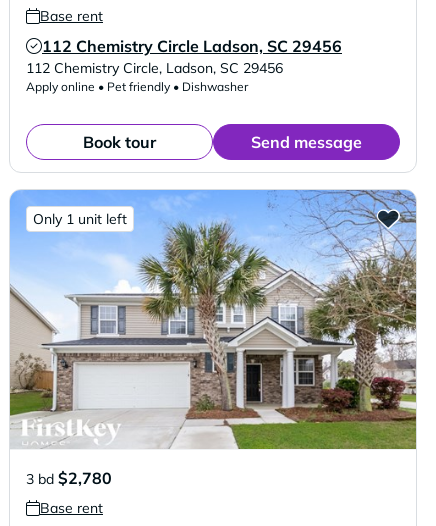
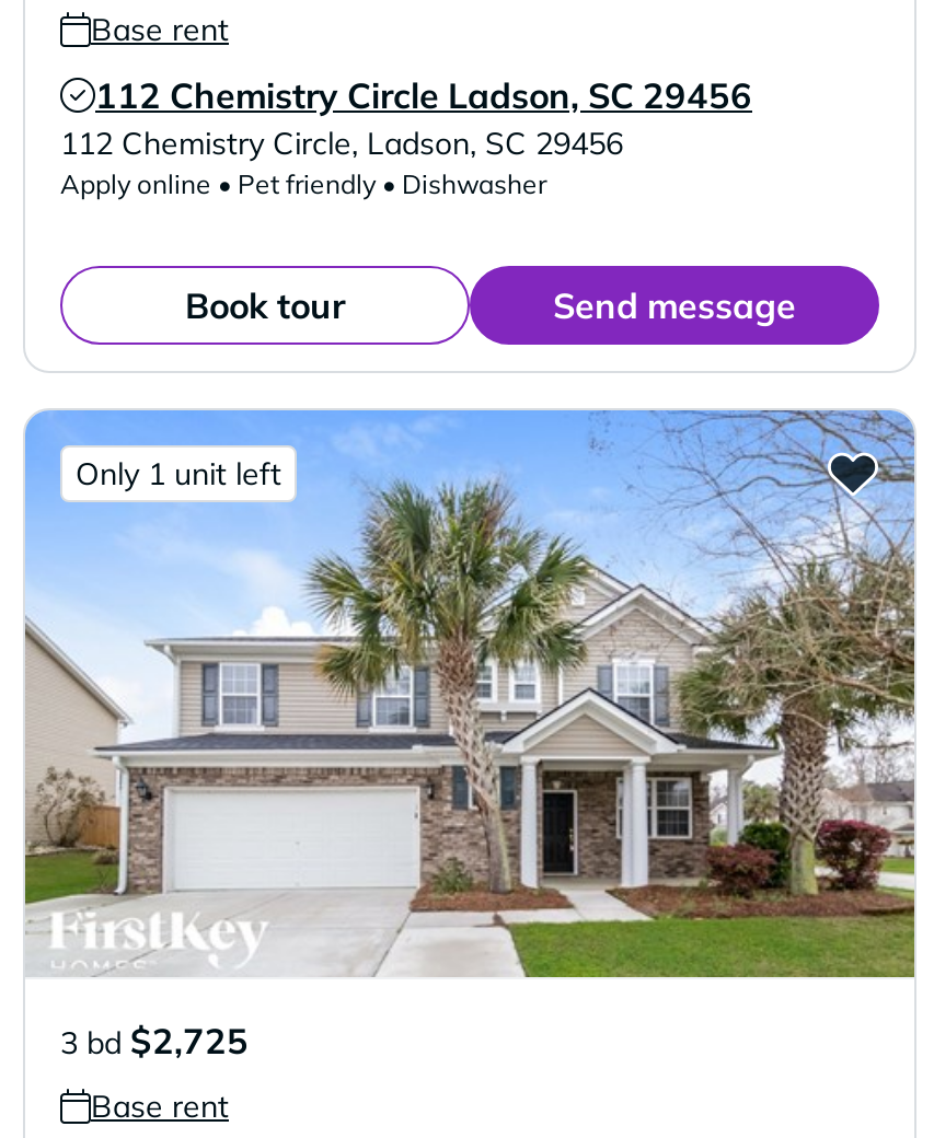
[26,468,112,488] 3 bd $2,780 -> [60,1019,249,1062] 3 bd $2,725

